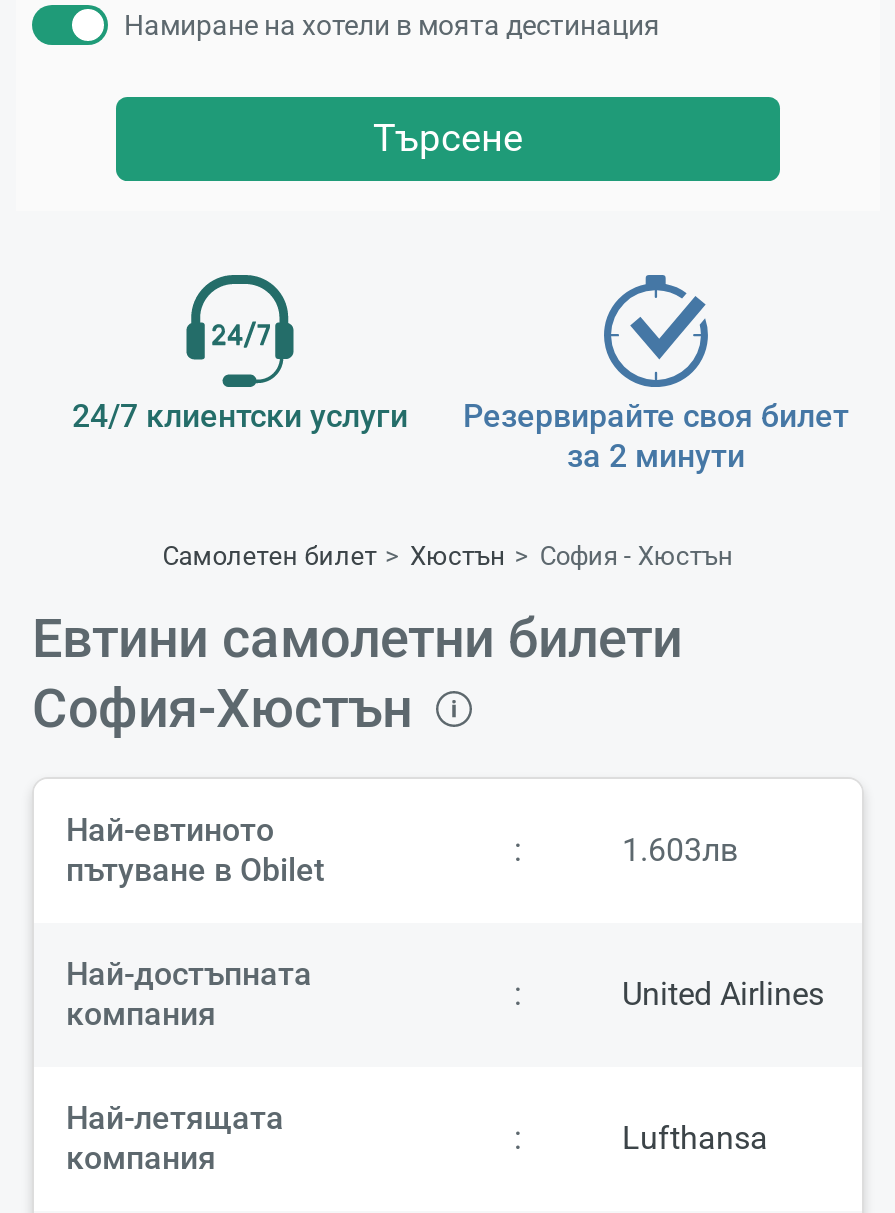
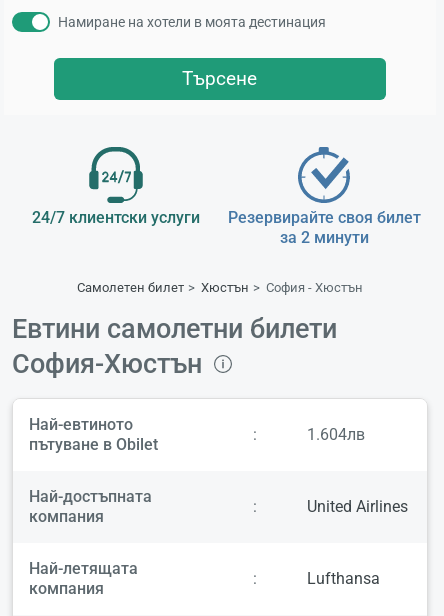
[622,832,738,870] 1.603лв -> [307,425,365,444] 1.604лв

